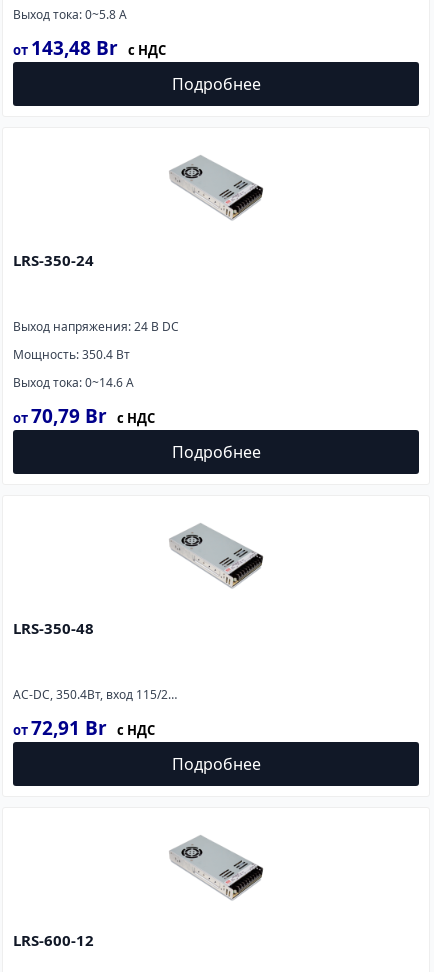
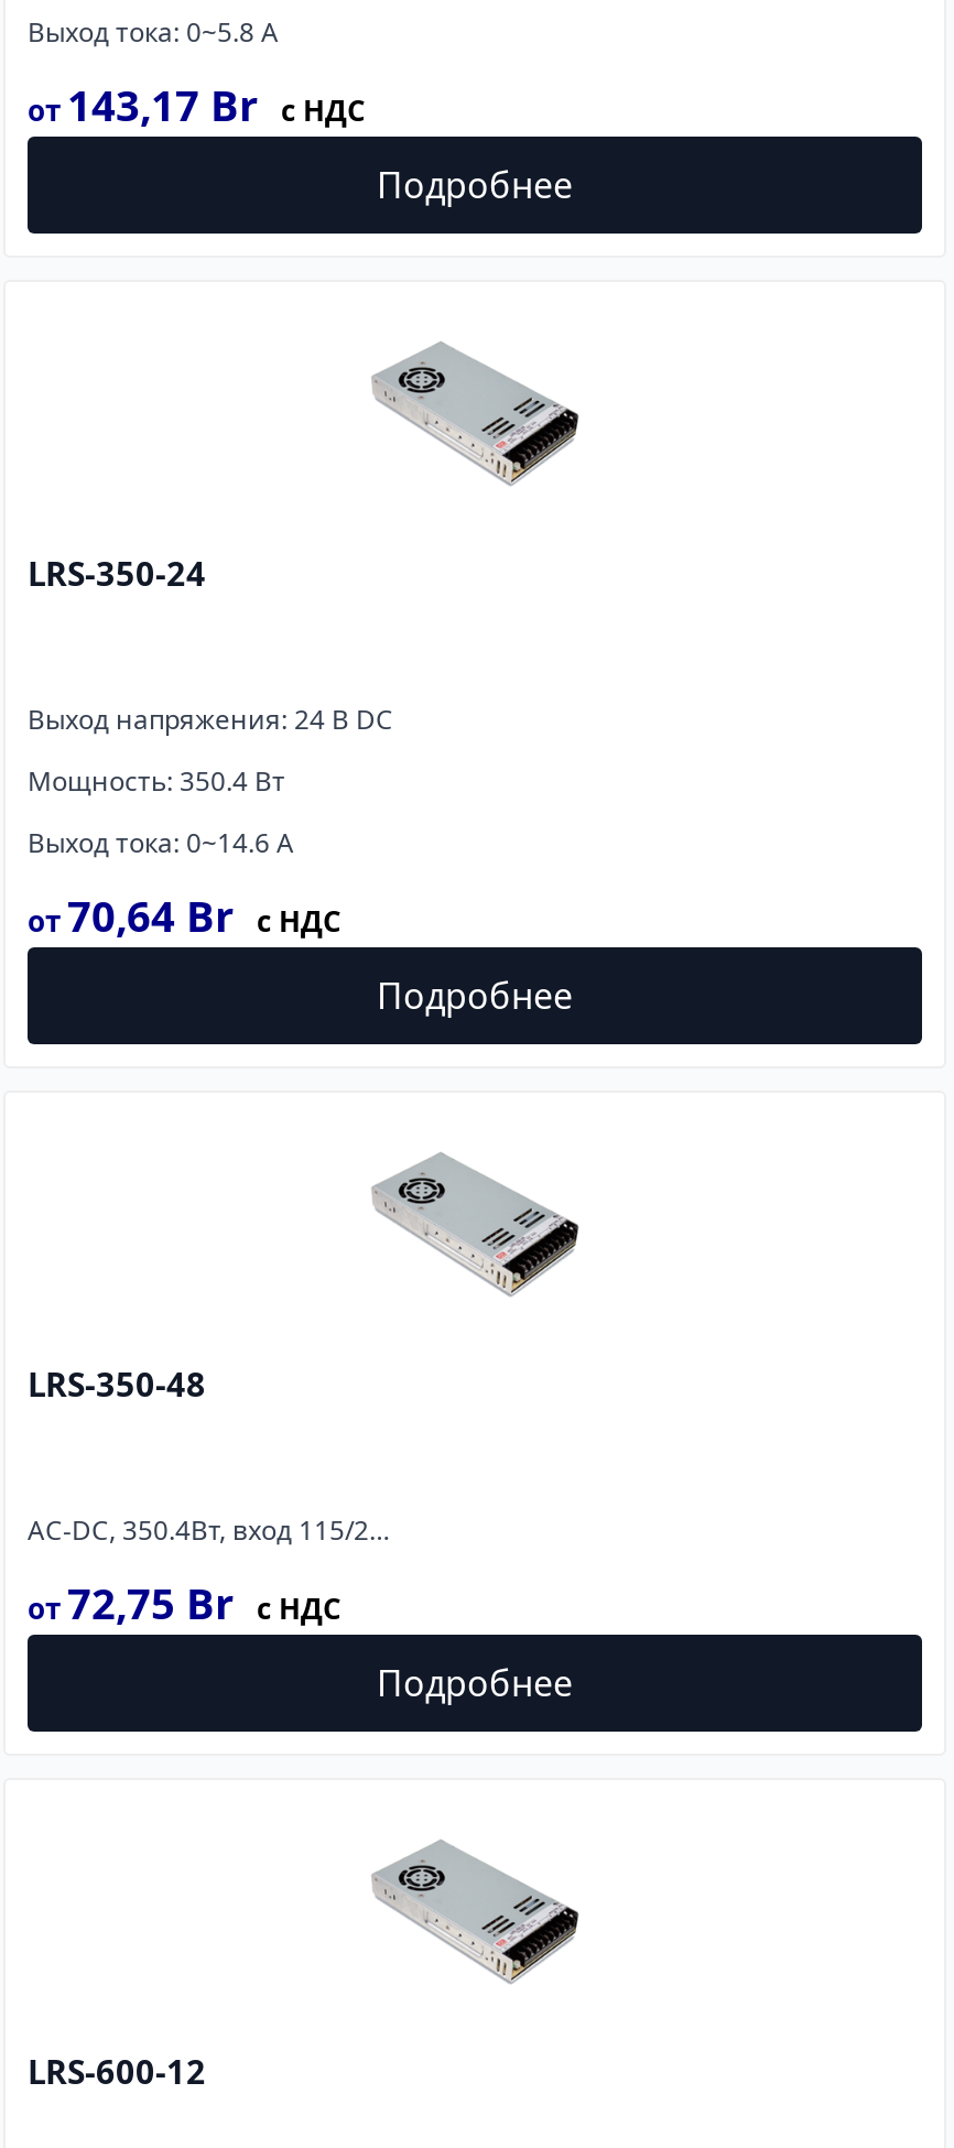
[31,35,118,61] 143,48 Br -> [67,77,259,134] 143,17 Br
[31,403,107,429] 70,79 Br -> [67,887,235,944] 70,64 Br
[31,715,107,741] 72,91 Br -> [67,1574,235,1632] 72,75 Br

